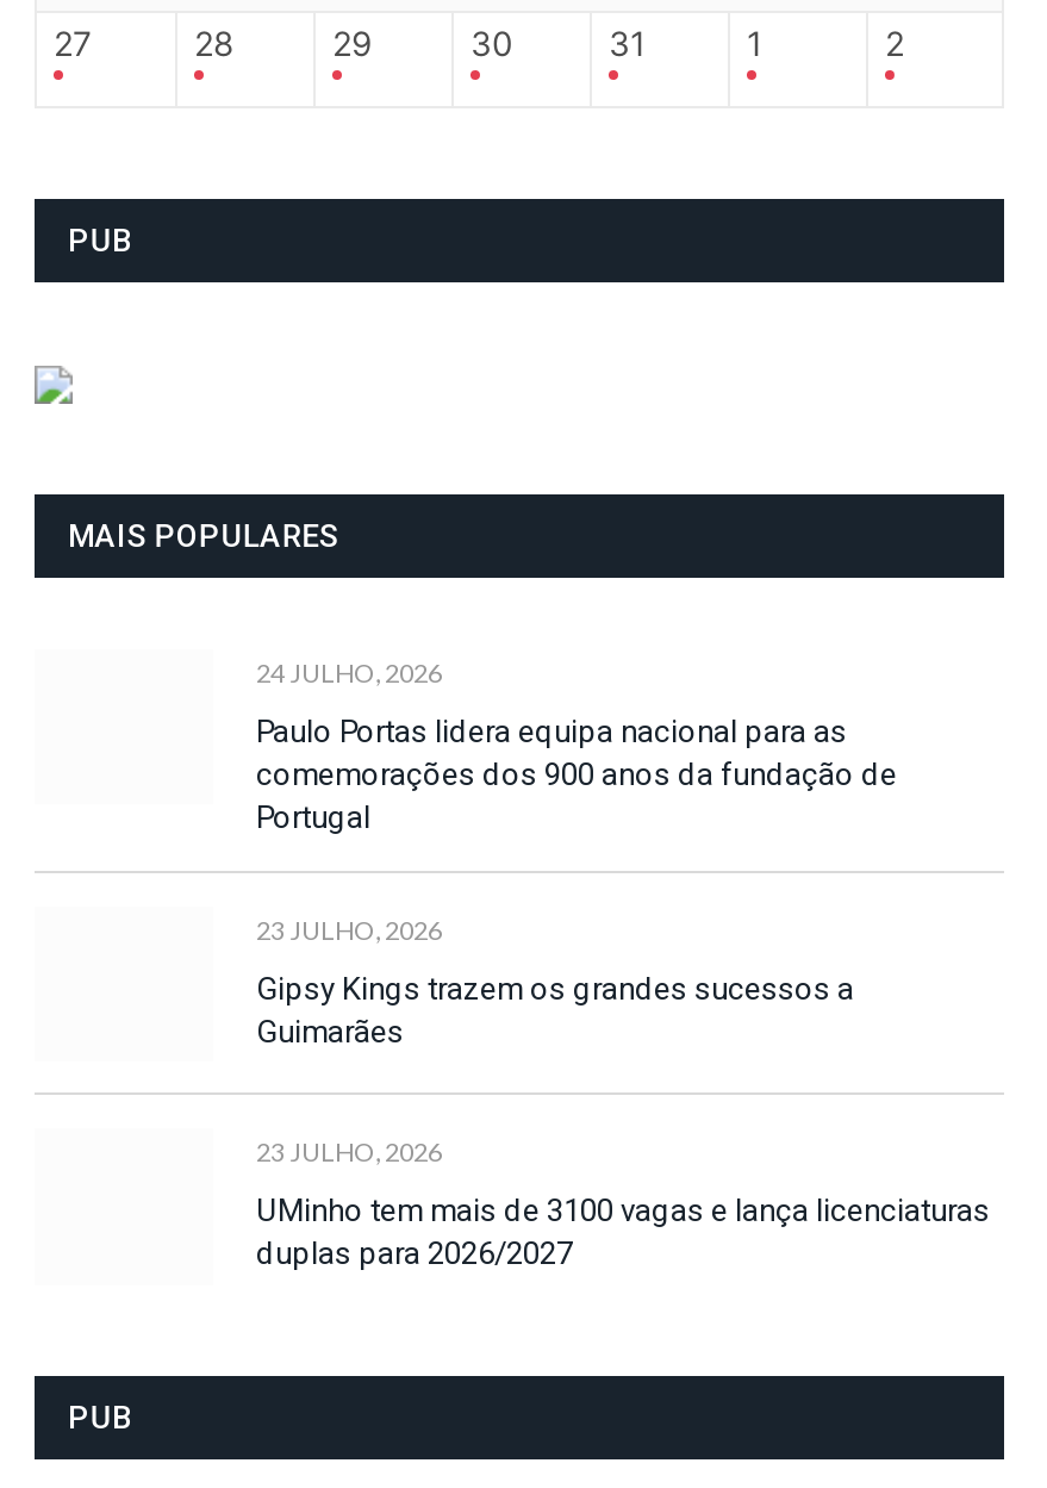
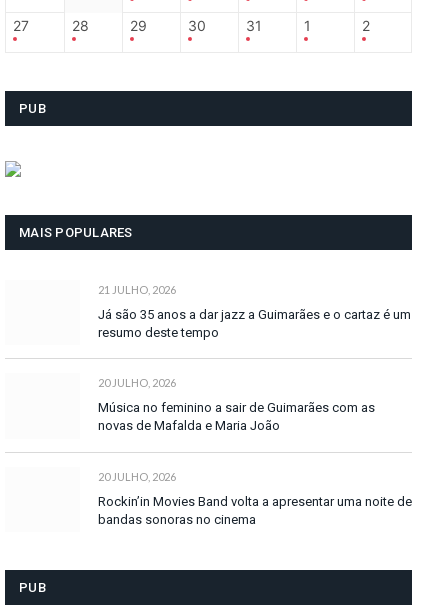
[256,657,442,688] 24 JULHO, 2026 -> [98,283,176,296] 21 JULHO, 2026
[256,714,897,835] Paulo Portas lidera equipa nacional para as | comemorações dos 900 anos da fundação de | Portugal -> [98,307,411,340] Já são 35 anos a dar jazz a Guimarães e o cartaz é um | resumo deste tempo
[256,914,442,945] 23 JULHO, 2026 -> [98,376,176,389] 20 JULHO, 2026
[256,971,854,1050] Gipsy Kings trazem os grandes sucessos a | Guimarães -> [98,400,375,433] Música no feminino a sair de Guimarães com as | novas de Mafalda e Maria João
[256,1136,442,1167] 23 JULHO, 2026 -> [98,470,176,483] 20 JULHO, 2026
[256,1193,990,1272] UMinho tem mais de 3100 vagas e lança licenciaturas | duplas para 2026/2027 -> [98,494,412,527] Rockin’in Movies Band volta a apresentar uma noite de | bandas sonoras no cinema

